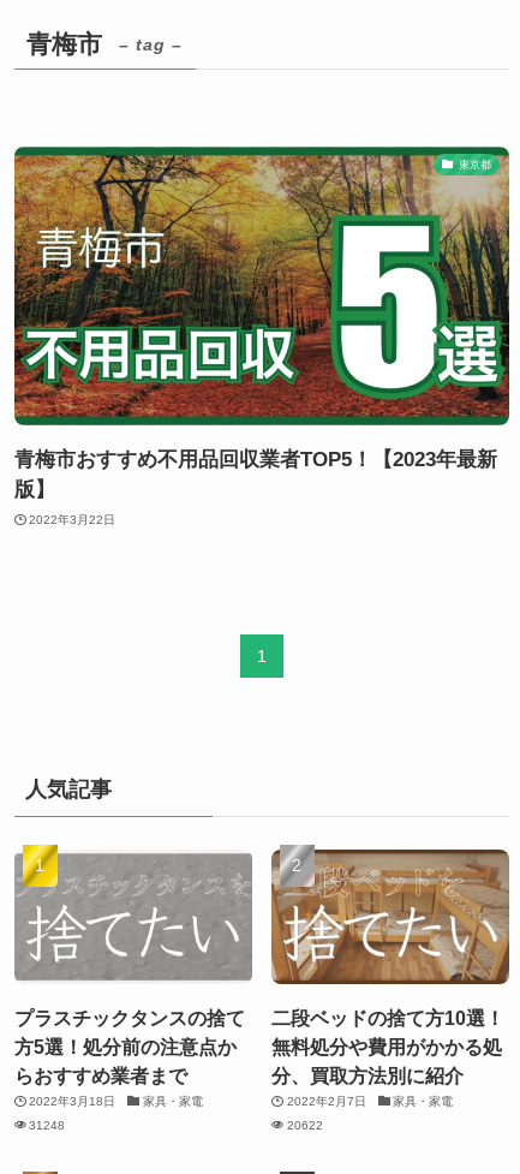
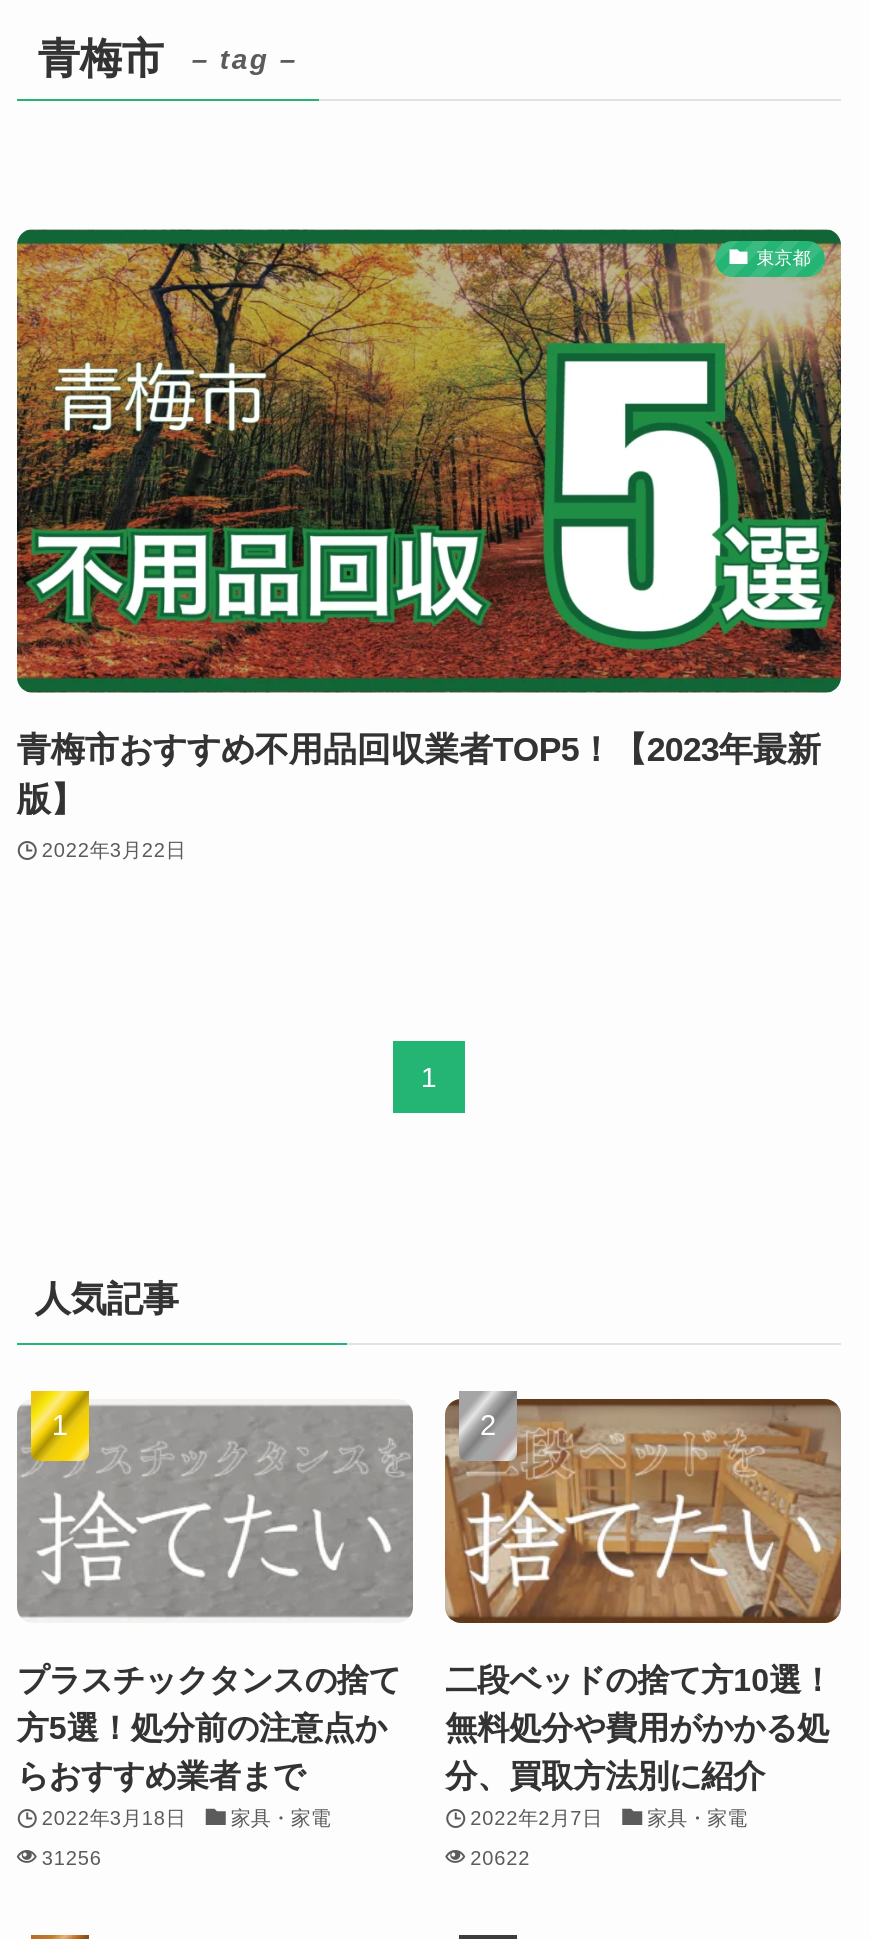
[29,1118,65,1132] 31248 -> [42,1847,102,1869] 31256

